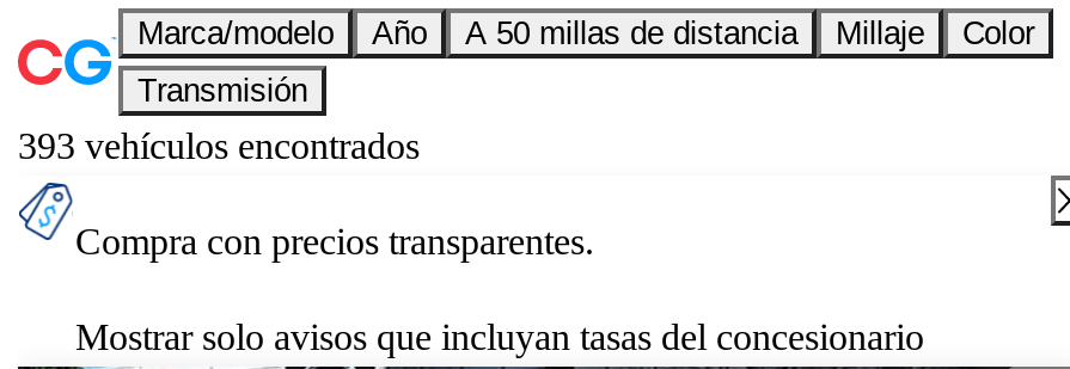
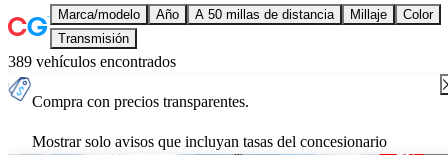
[18,125,420,166] 393 vehículos encontrados -> [8,53,176,70] 389 vehículos encontrados

